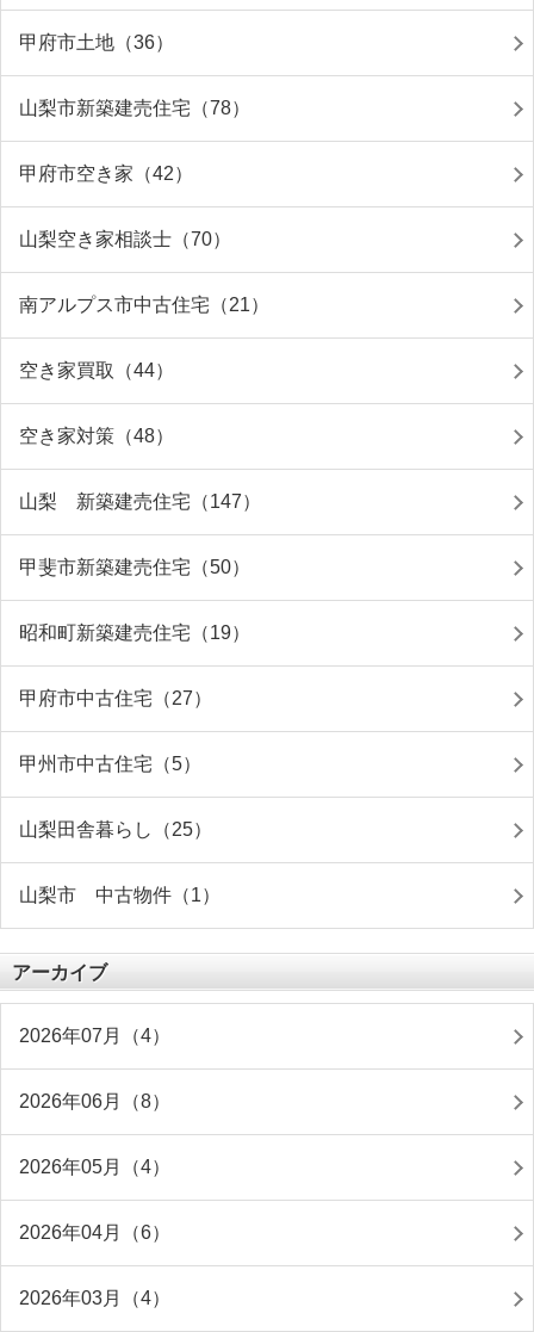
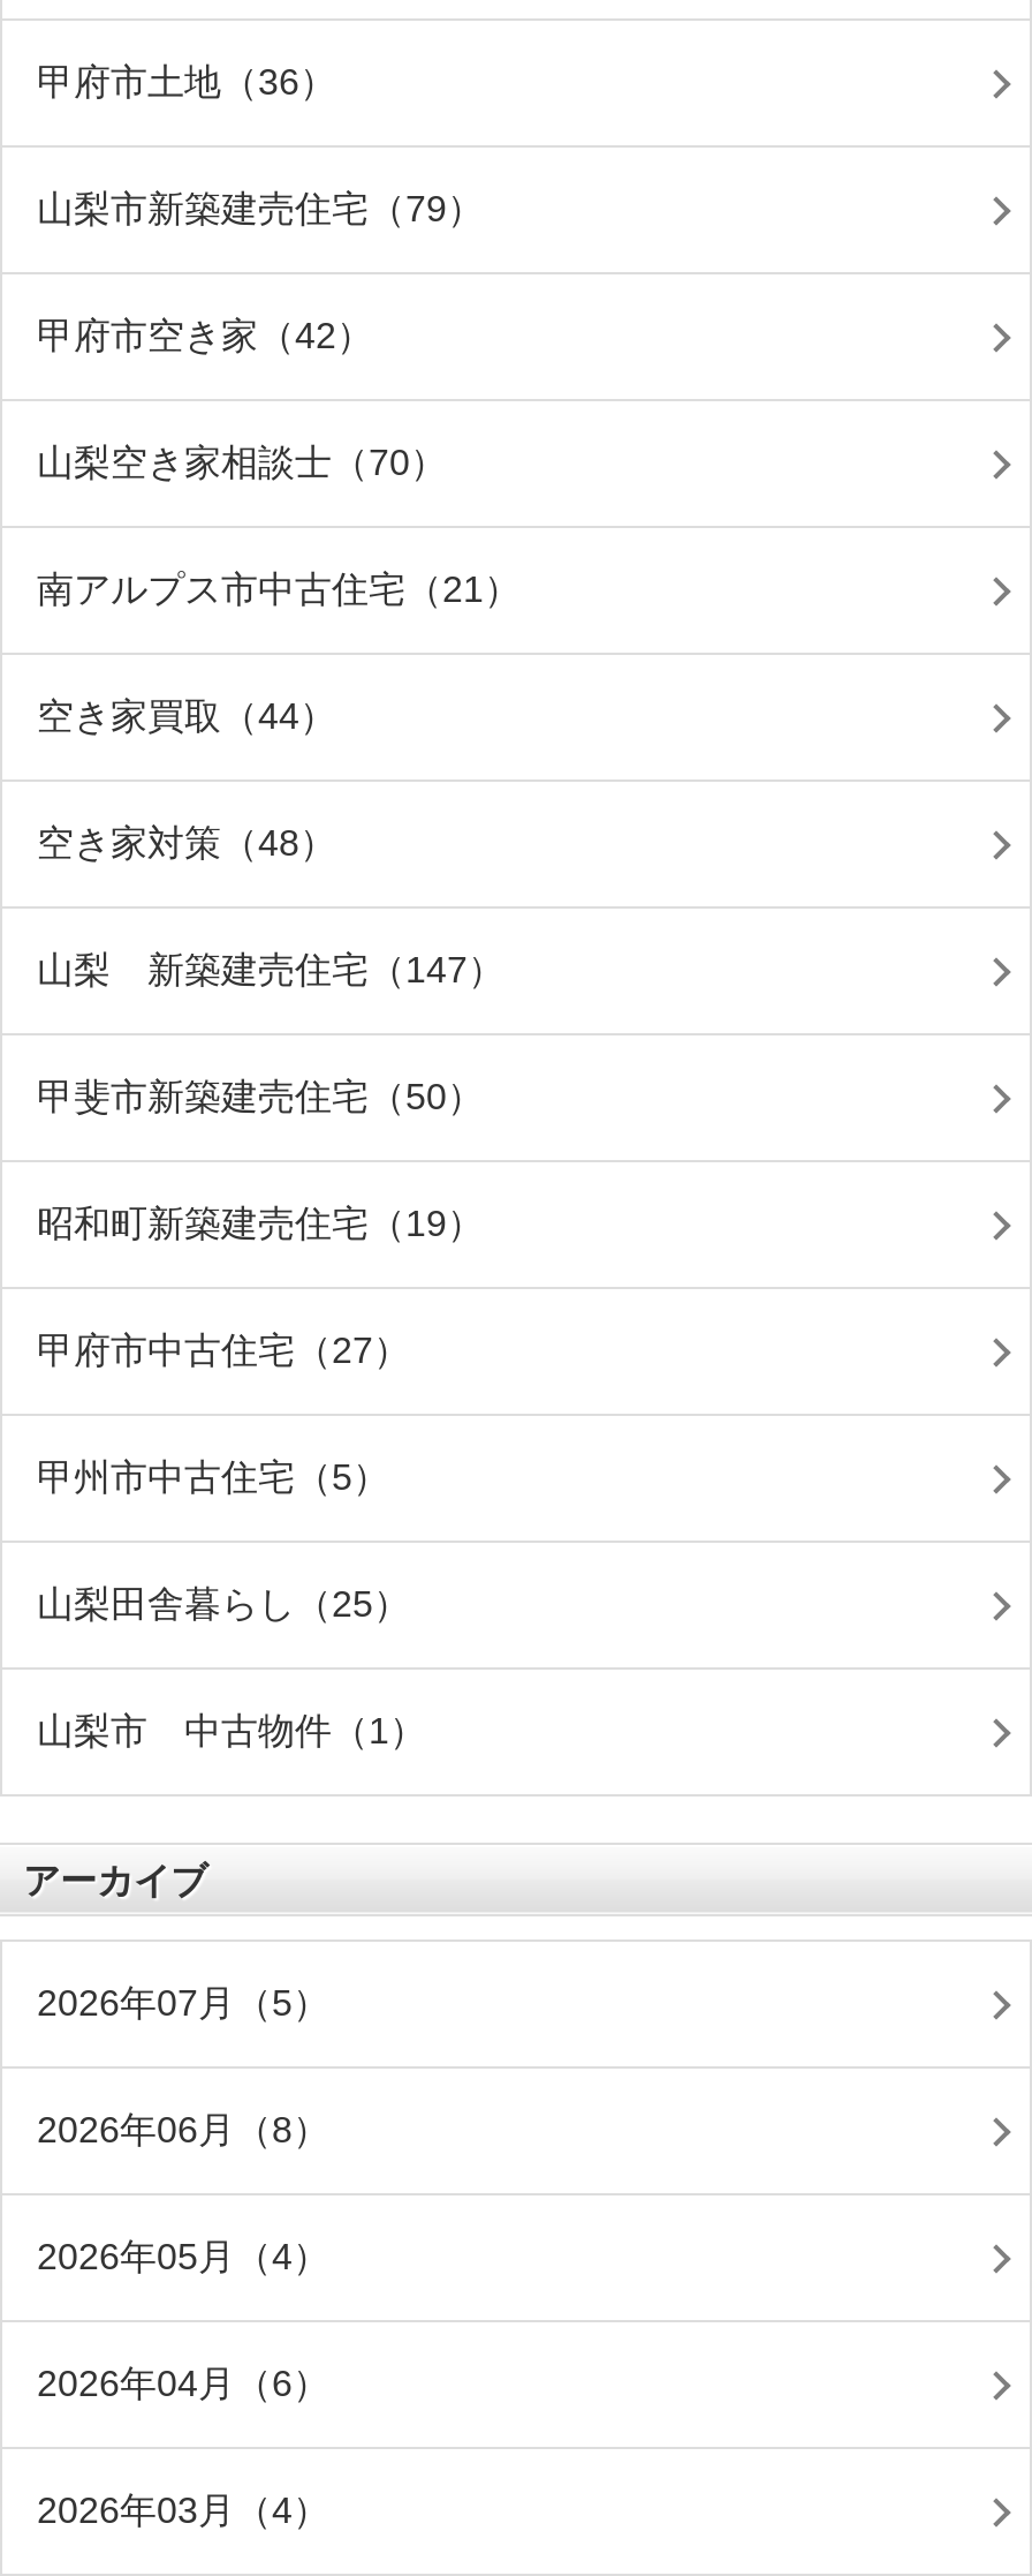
[19,98,250,118] 山梨市新築建売住宅（78） -> [37,189,484,228] 山梨市新築建売住宅（79）
[19,1026,170,1046] 2026年07月（4） -> [37,1983,329,2023] 2026年07月（5）

